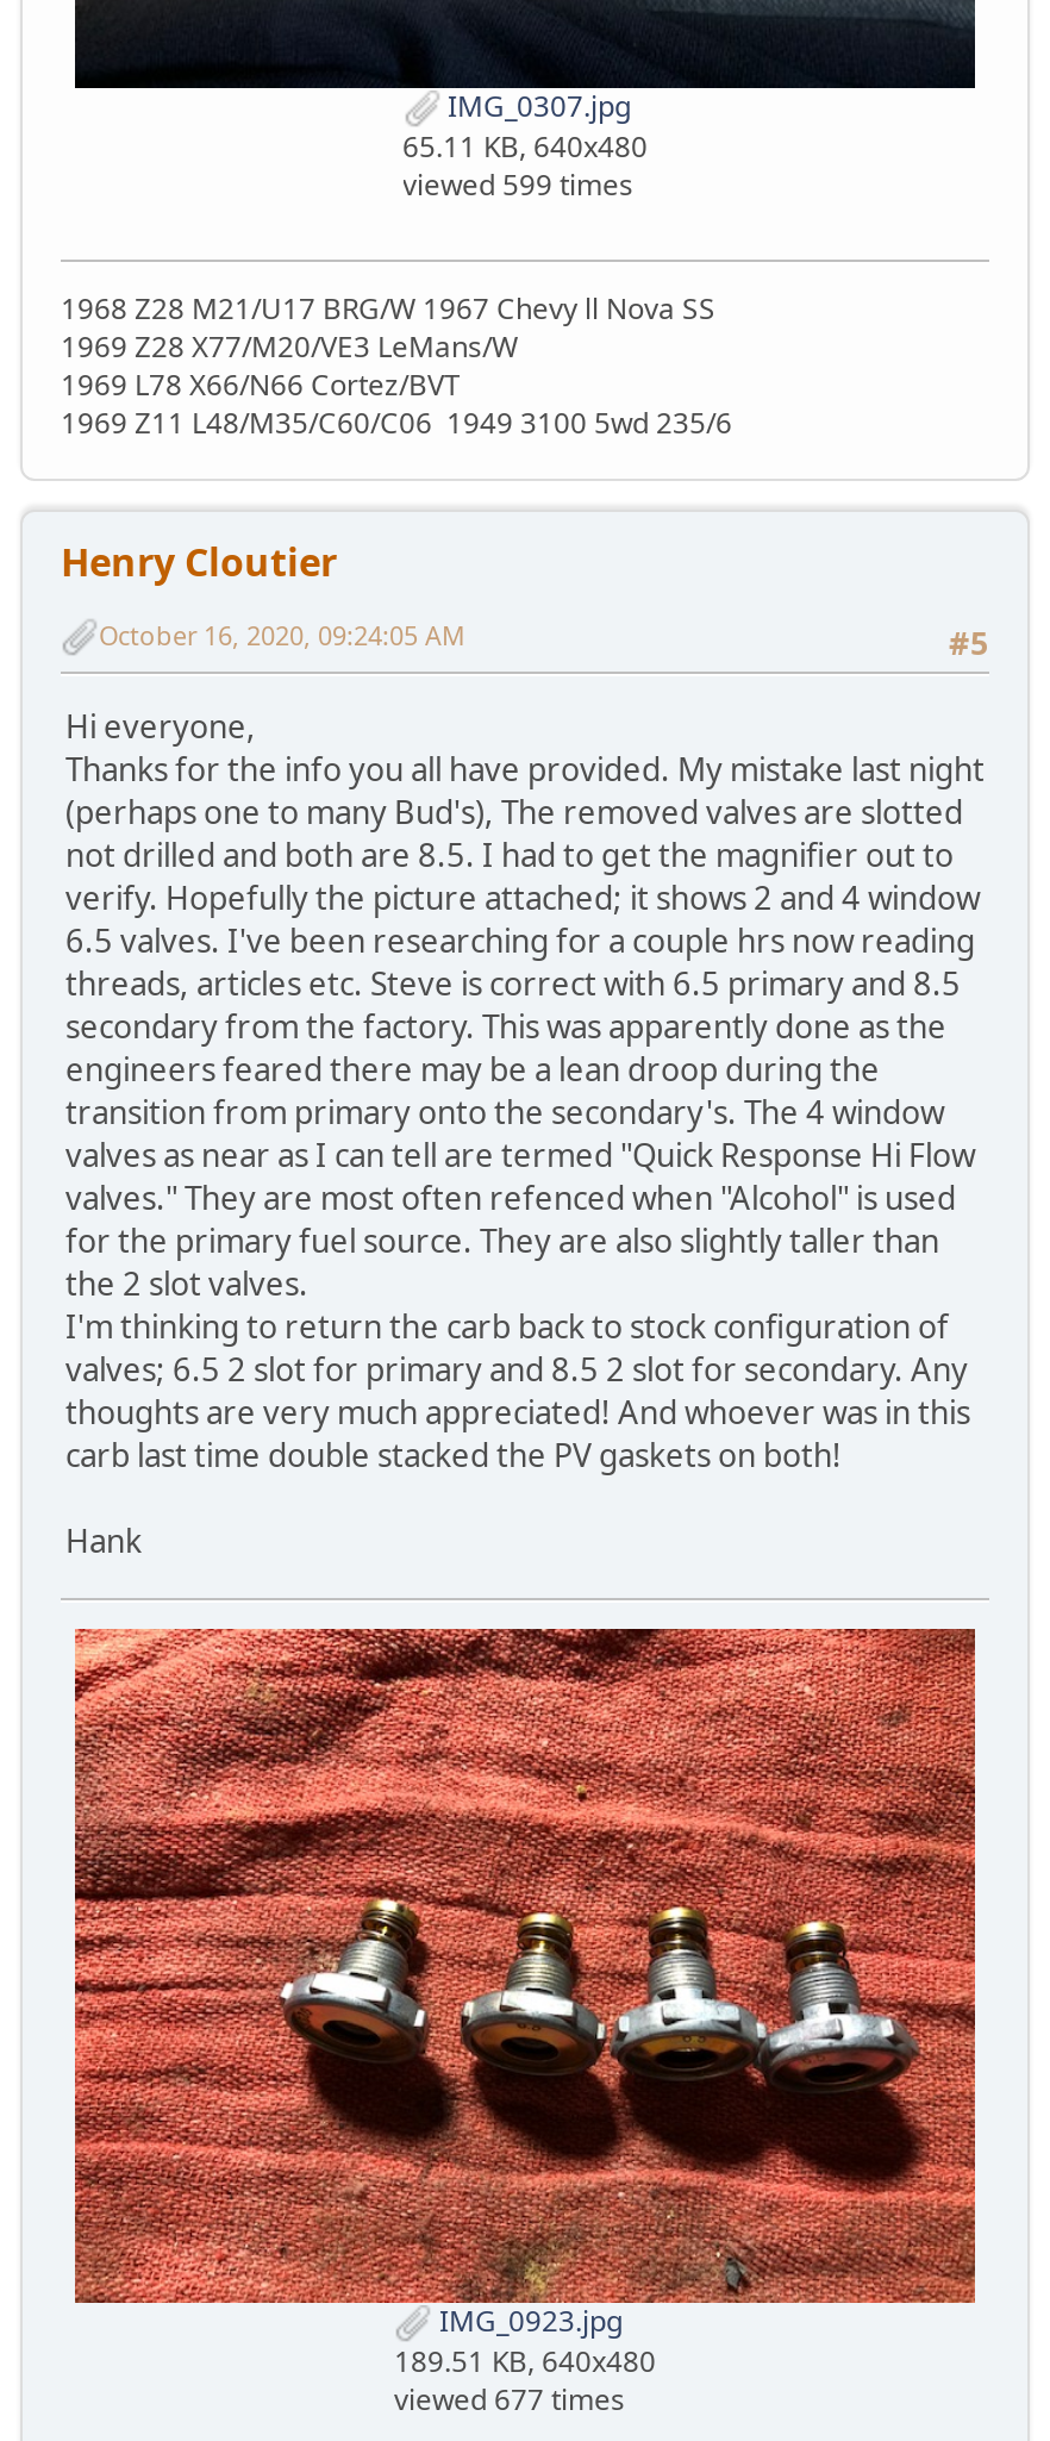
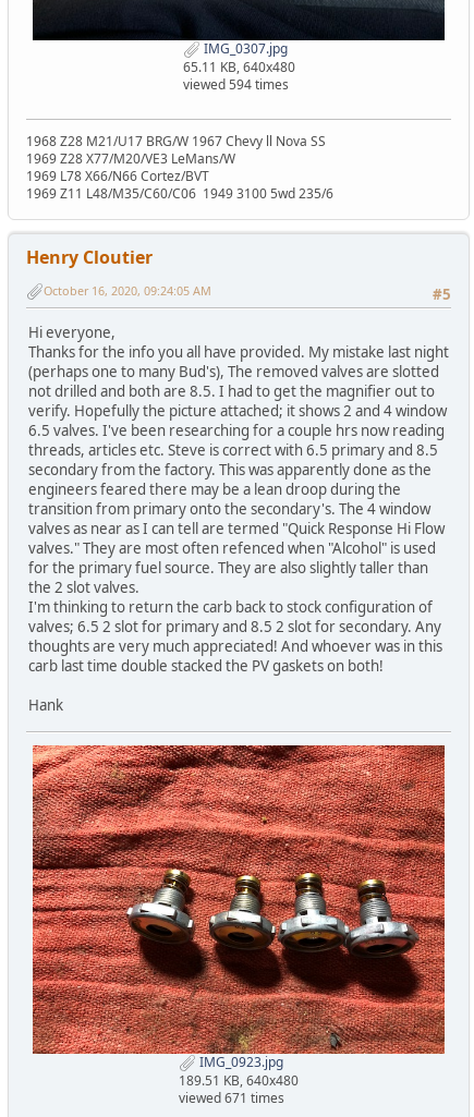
[402,164,633,204] viewed 599 times -> [183,75,288,94] viewed 594 times
[394,2379,625,2420] viewed 677 times -> [179,1089,284,1107] viewed 671 times

